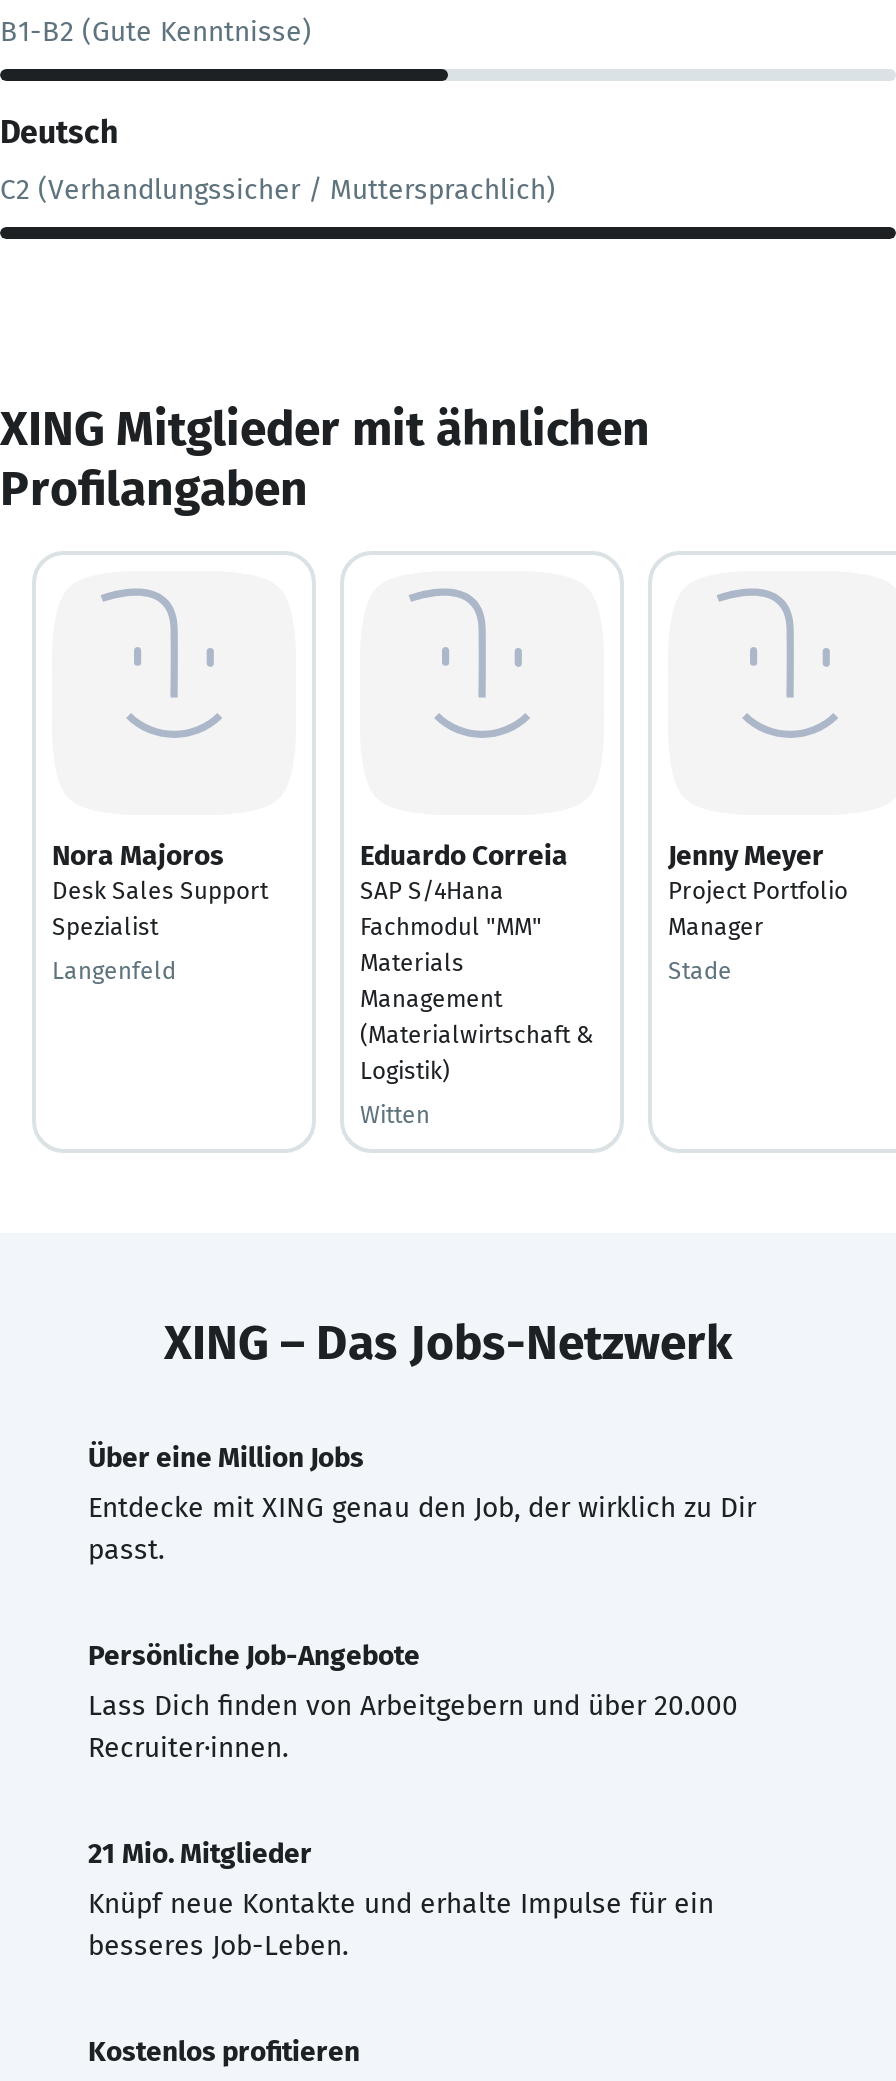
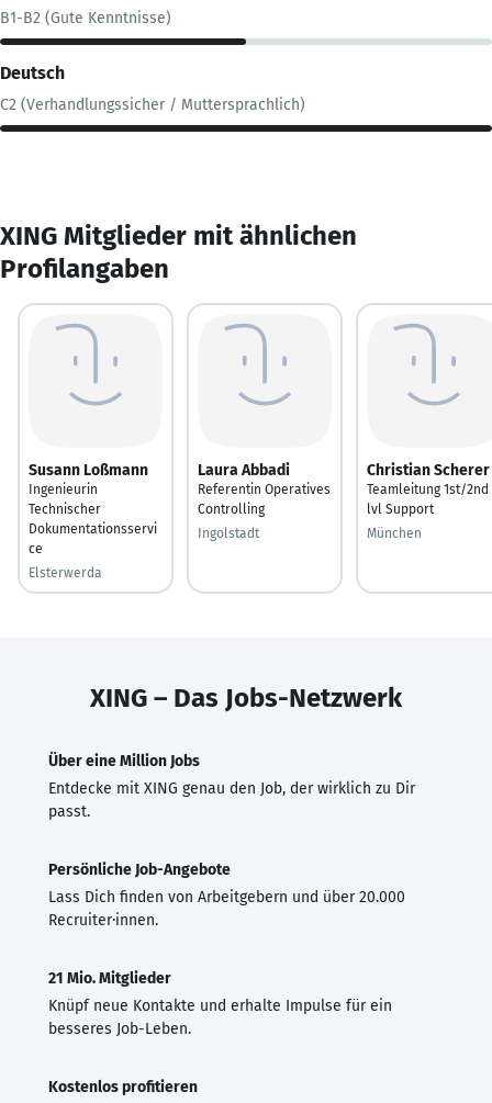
[52,838,268,940] Nora Majoros | Desk Sales Support | Spezialist -> [29,460,157,556] Susann Loßmann | Ingenieurin | Technischer | Dokumentationsservi | ce
[360,838,594,1084] Eduardo Correia | SAP S/4Hana | Fachmodul "MM" | Materials | Management | (Materialwirtschaft & | Logistik) -> [198,460,331,516] Laura Abbadi | Referentin Operatives | Controlling
[668,838,848,940] Jenny Meyer | Project Portfolio | Manager -> [367,460,490,516] Christian Scherer | Teamleitung 1st/2nd | lvl Support
[52,956,176,984] Langenfeld -> [29,565,102,580] Elsterwerda
[668,956,732,984] Stade -> [367,525,422,541] München
[360,1100,430,1128] Witten -> [198,525,259,541] Ingolstadt

